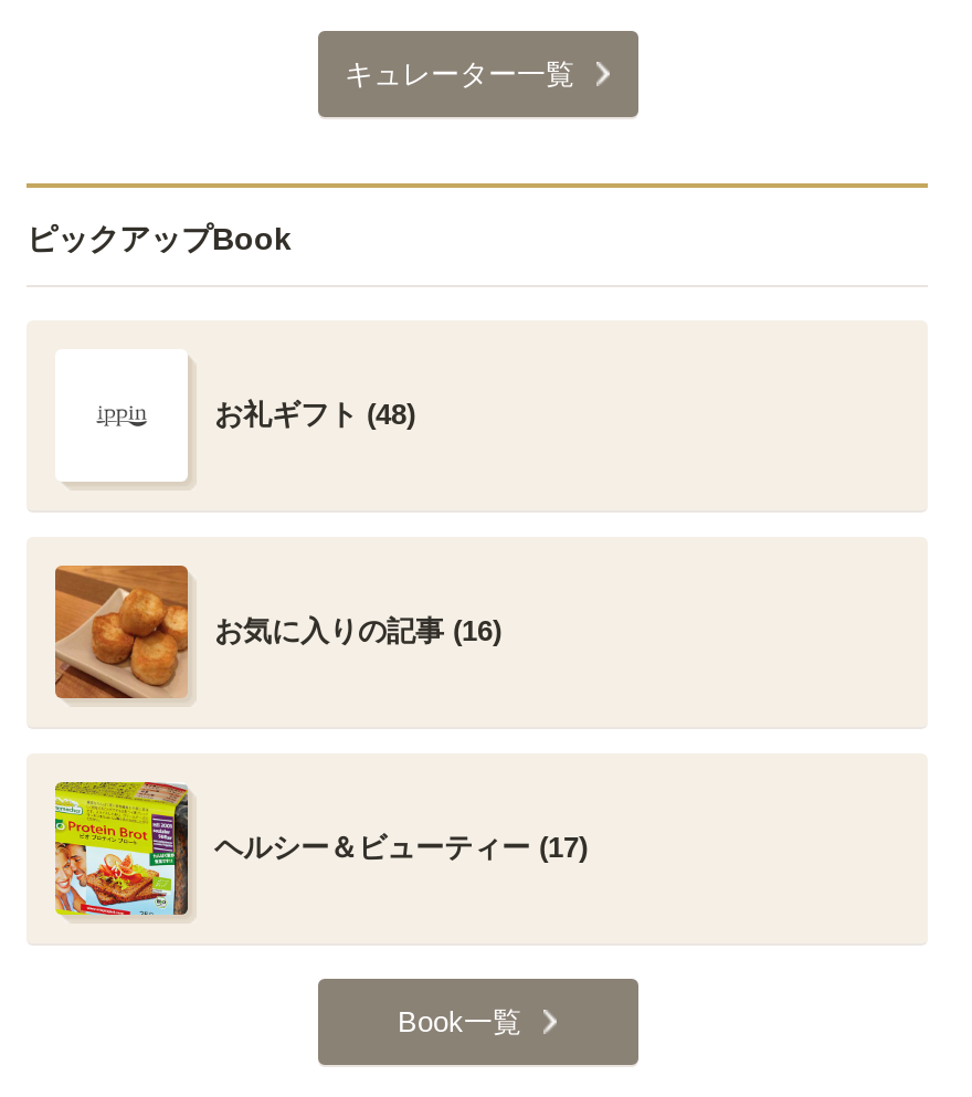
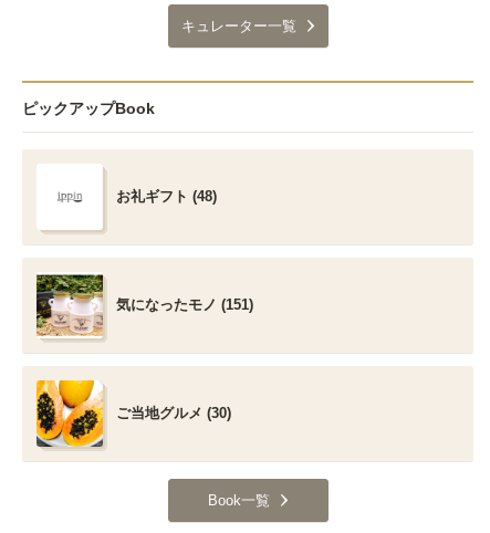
[53,563,501,700] [image] | お気に入りの記事 (16) -> [35,272,253,338] [image] | 気になったモノ (151)
[53,780,588,917] [image] | ヘルシー＆ビューティー (17) -> [35,379,231,448] [image] | ご当地グルメ (30)

